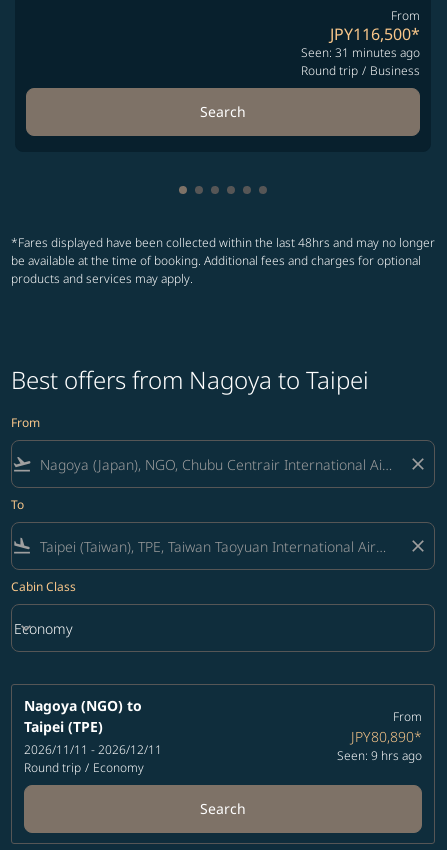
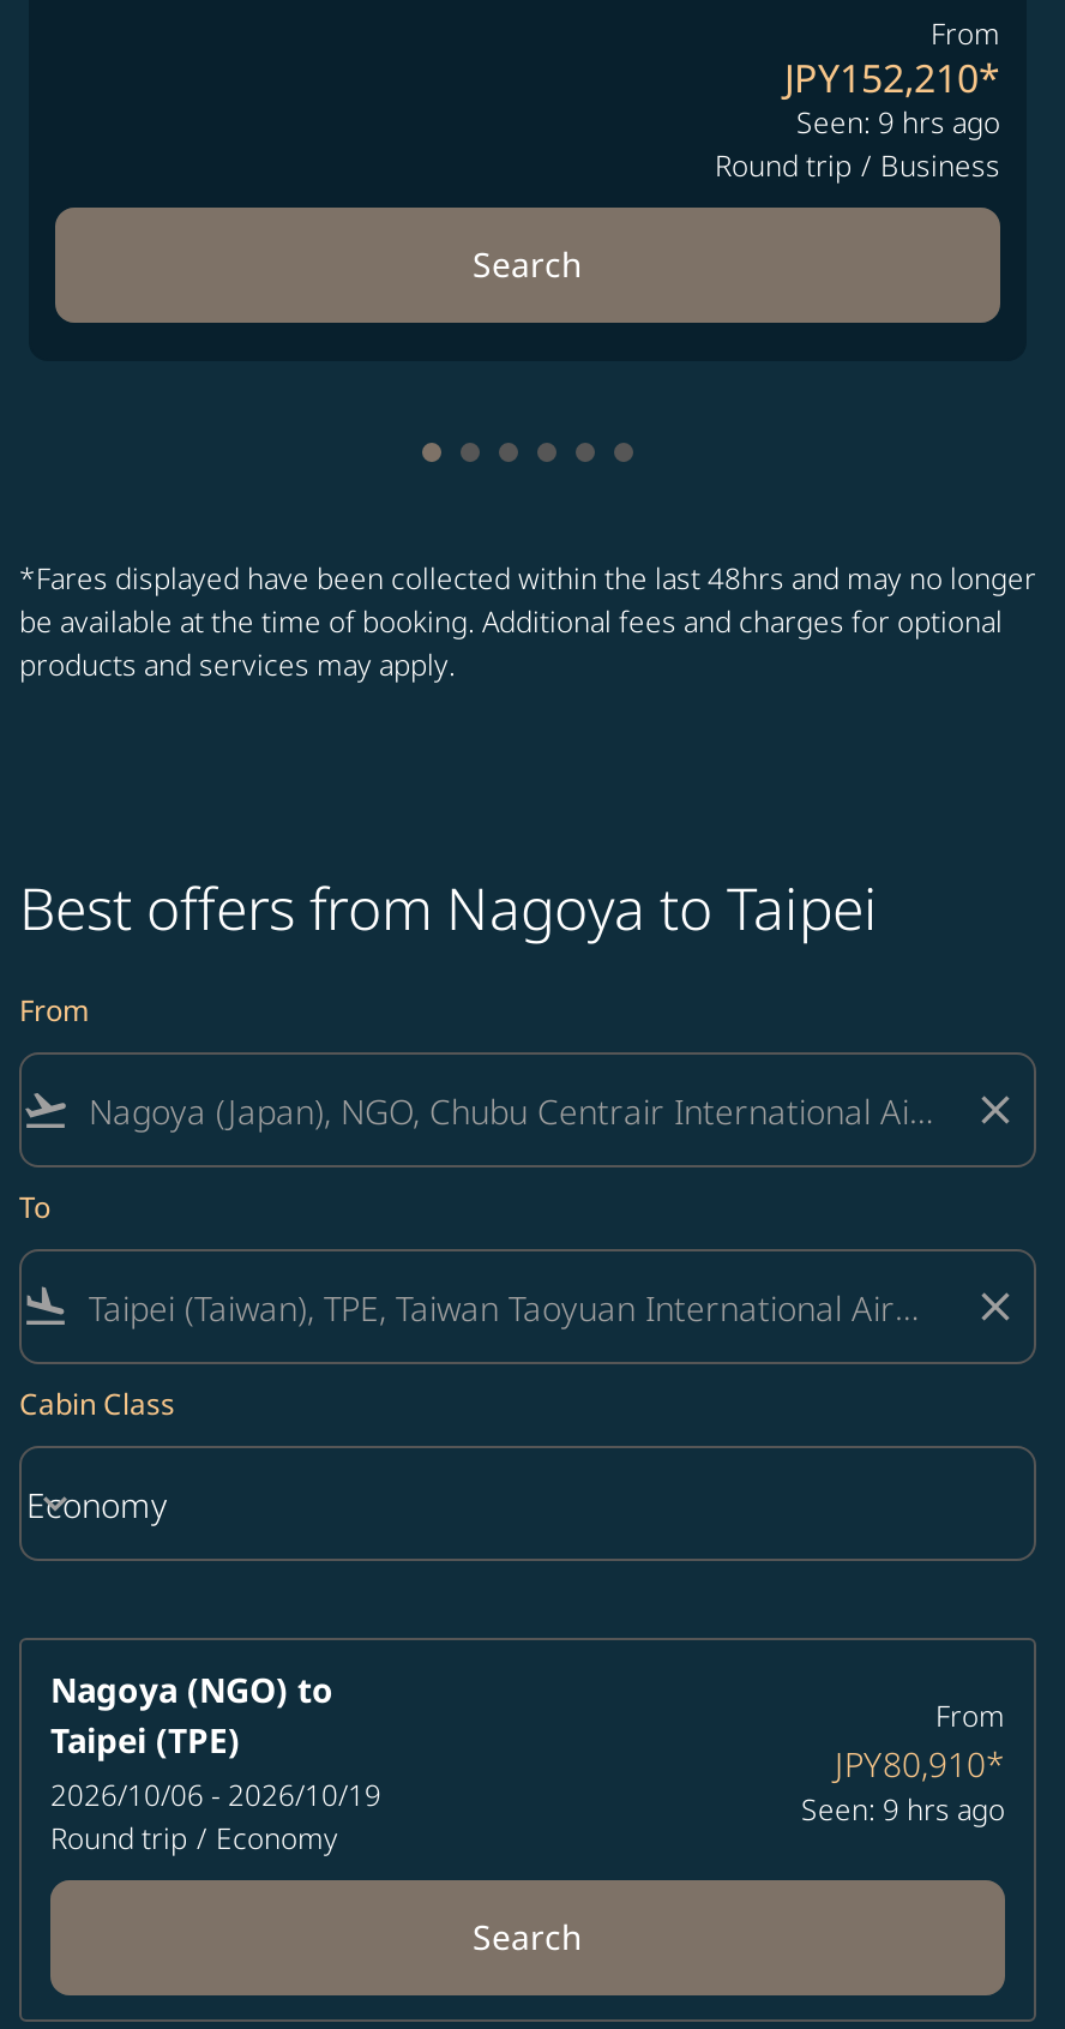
[301,23,420,61] JPY116,500* | Seen: 31 minutes ago -> [784,52,1000,143] JPY152,210* | Seen: 9 hrs ago
[351,726,422,745] JPY80,890* -> [835,1740,1005,1785] JPY80,910*
[24,741,162,758] 2026/11/11 - 2026/12/11 -> [50,1775,381,1815] 2026/10/06 - 2026/10/19

